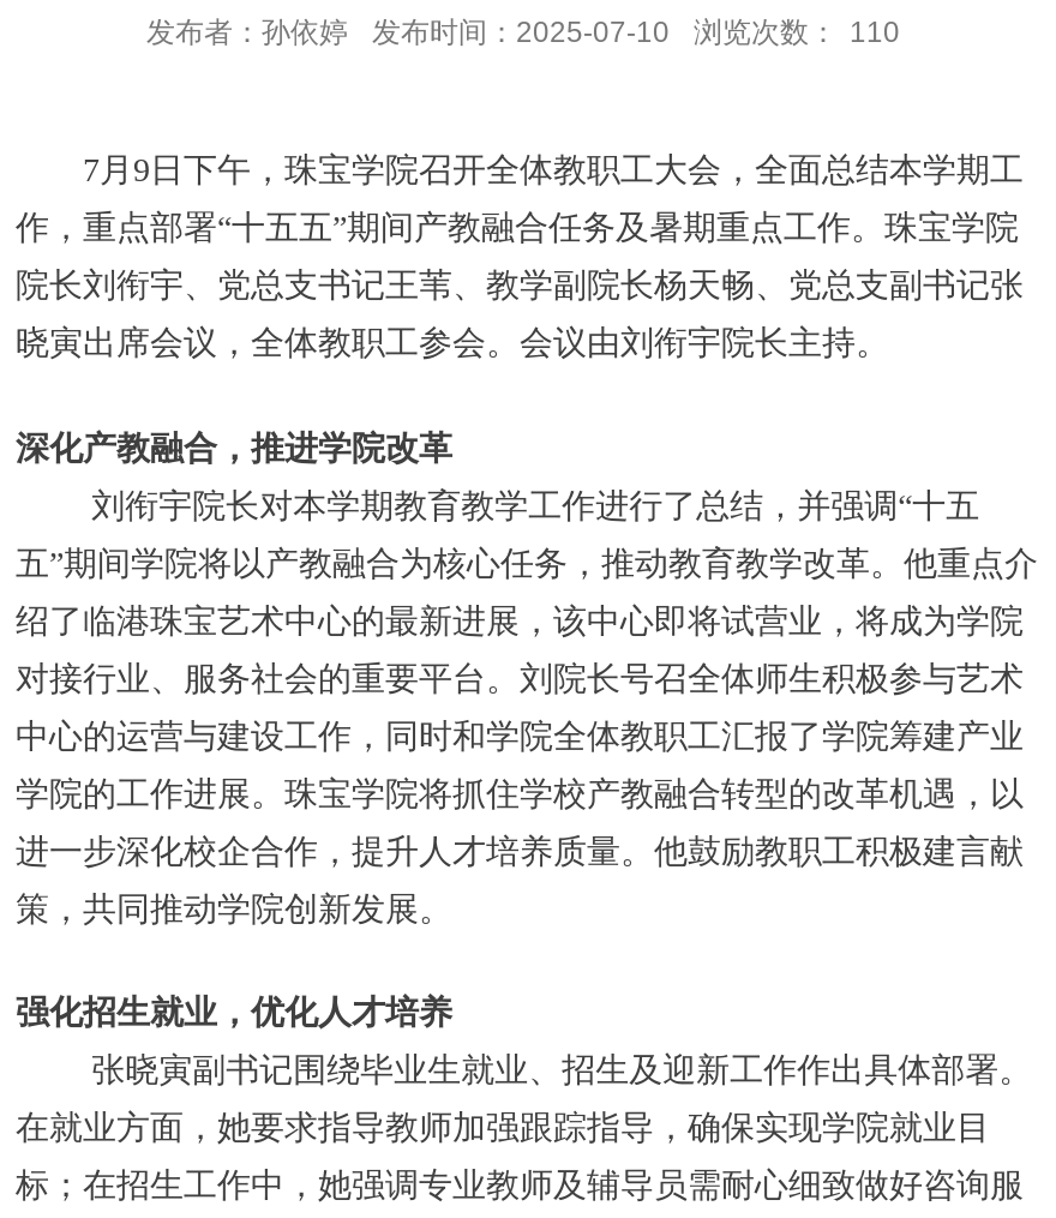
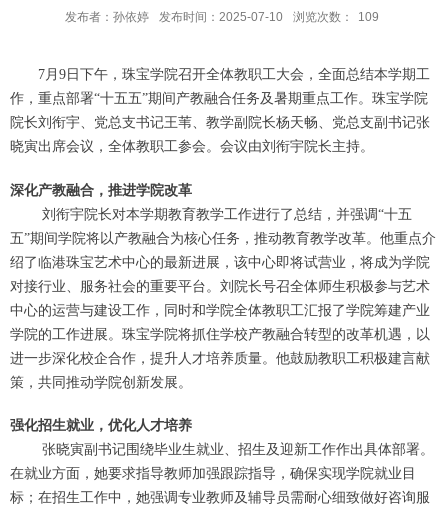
[146,16,900,49] 发布者：孙依婷 发布时间：2025-07-10 浏览次数： 110 -> [64,10,378,24] 发布者：孙依婷 发布时间：2025-07-10 浏览次数： 109

